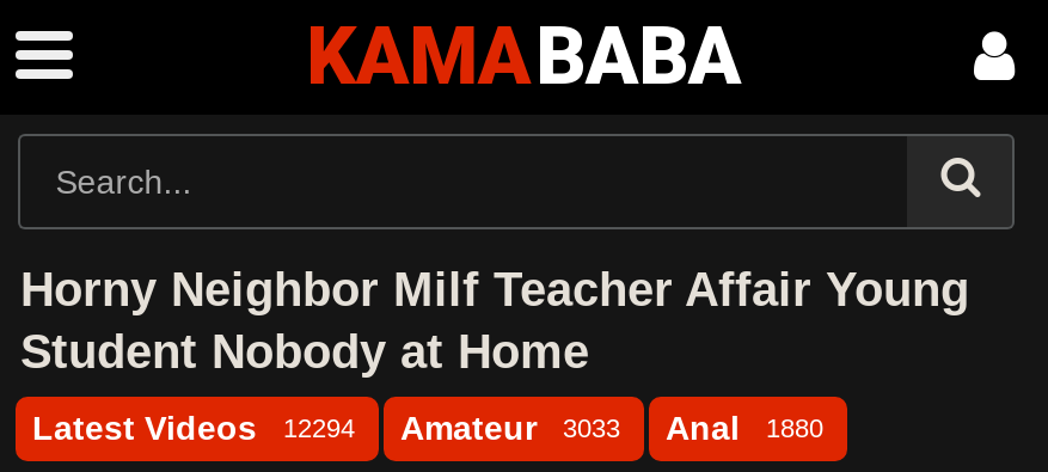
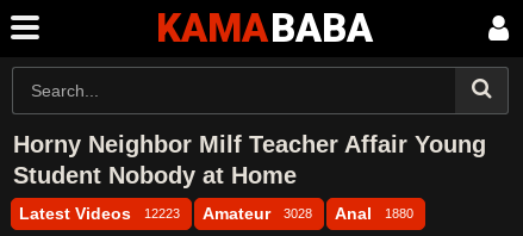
[32,409,355,447] Latest Videos 12294 -> [19,204,180,223] Latest Videos 12223
[400,409,620,447] Amateur 3033 -> [203,204,312,223] Amateur 3028

